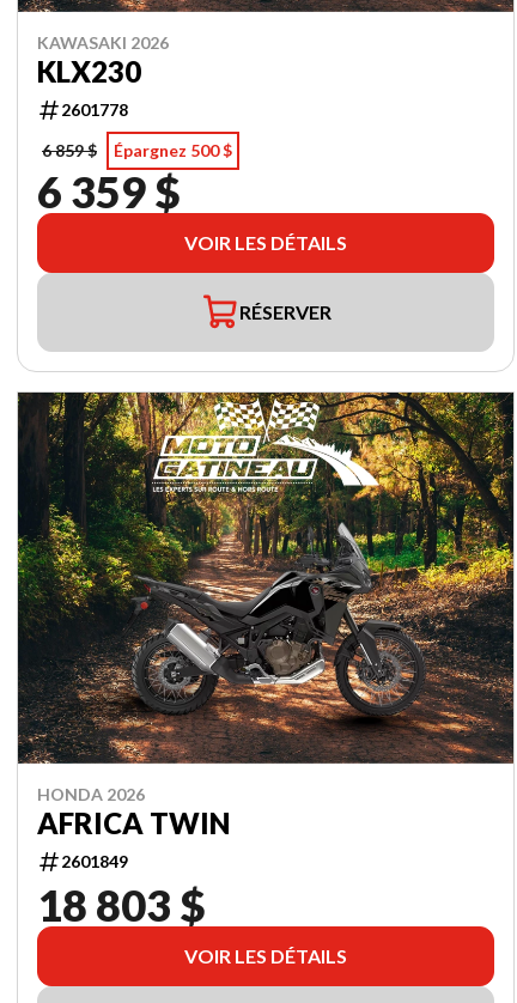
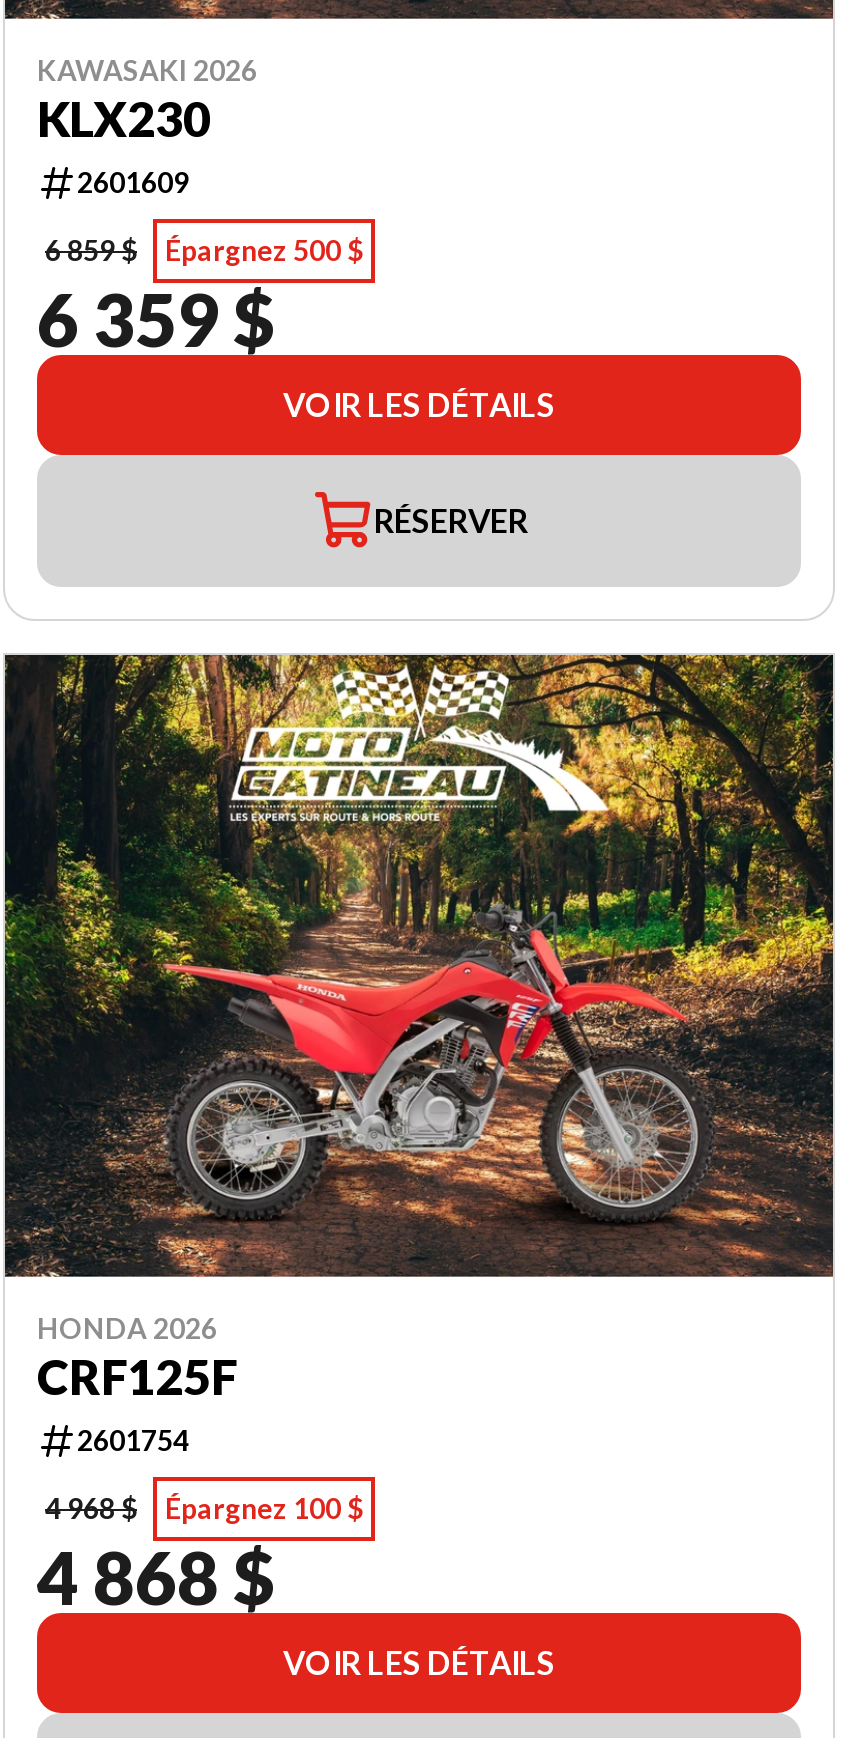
[61,99,128,119] 2601778 -> [77,165,189,199] 2601609
[112,522,440,733] [image] -> [163,876,711,1224] [image]
[37,806,230,931] AFRICA TWIN | 2601849 | 18 803 $ -> [37,1346,363,1620] CRF125F | 2601754 | 4 968 $ | Épargnez 100 $ | 4 868 $

